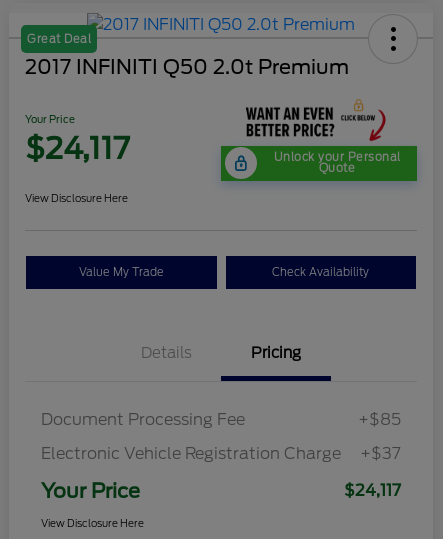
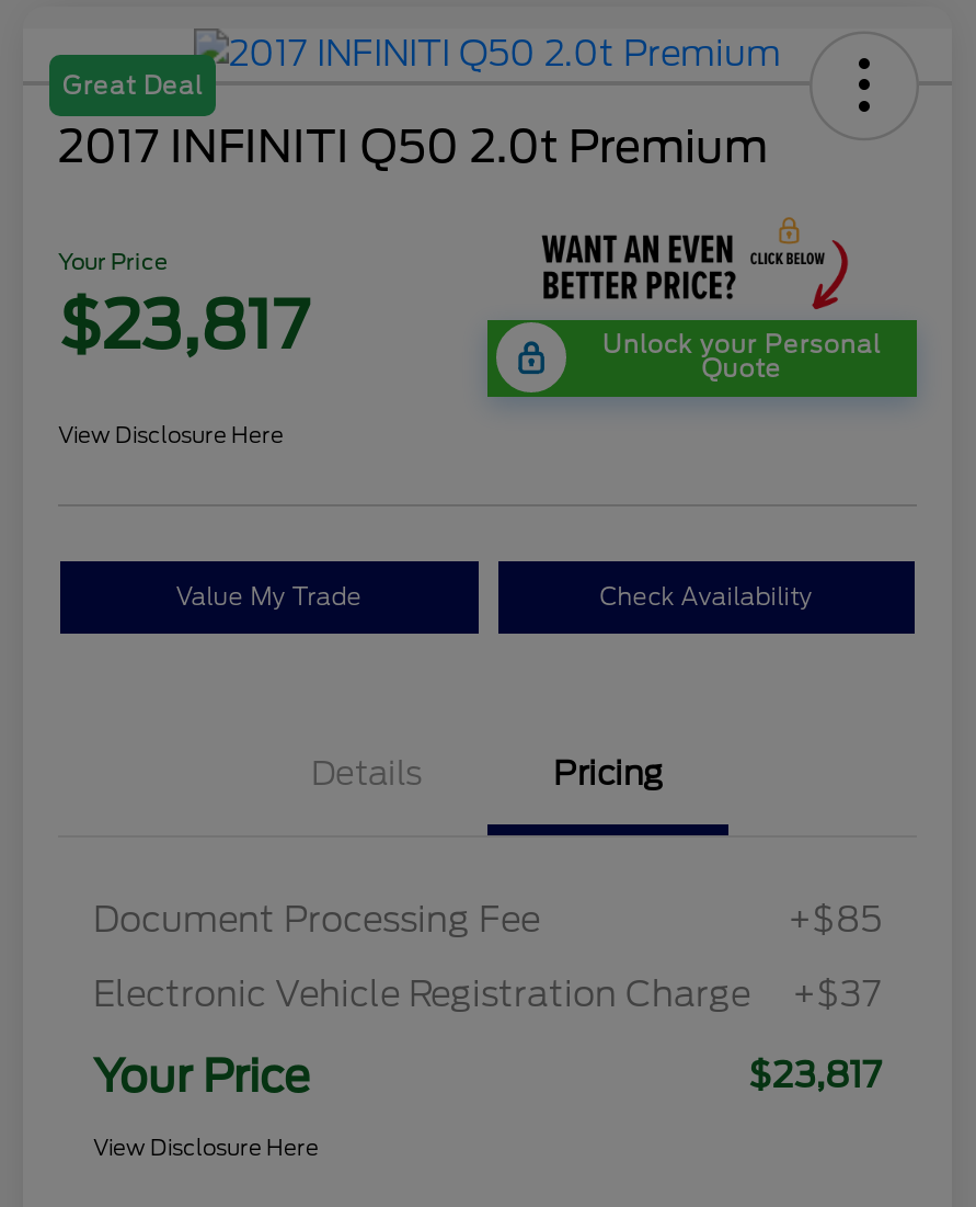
[25,130,129,166] $24,117 -> [58,284,308,363] $23,817
[344,481,401,500] $24,117 -> [748,1054,882,1095] $23,817

